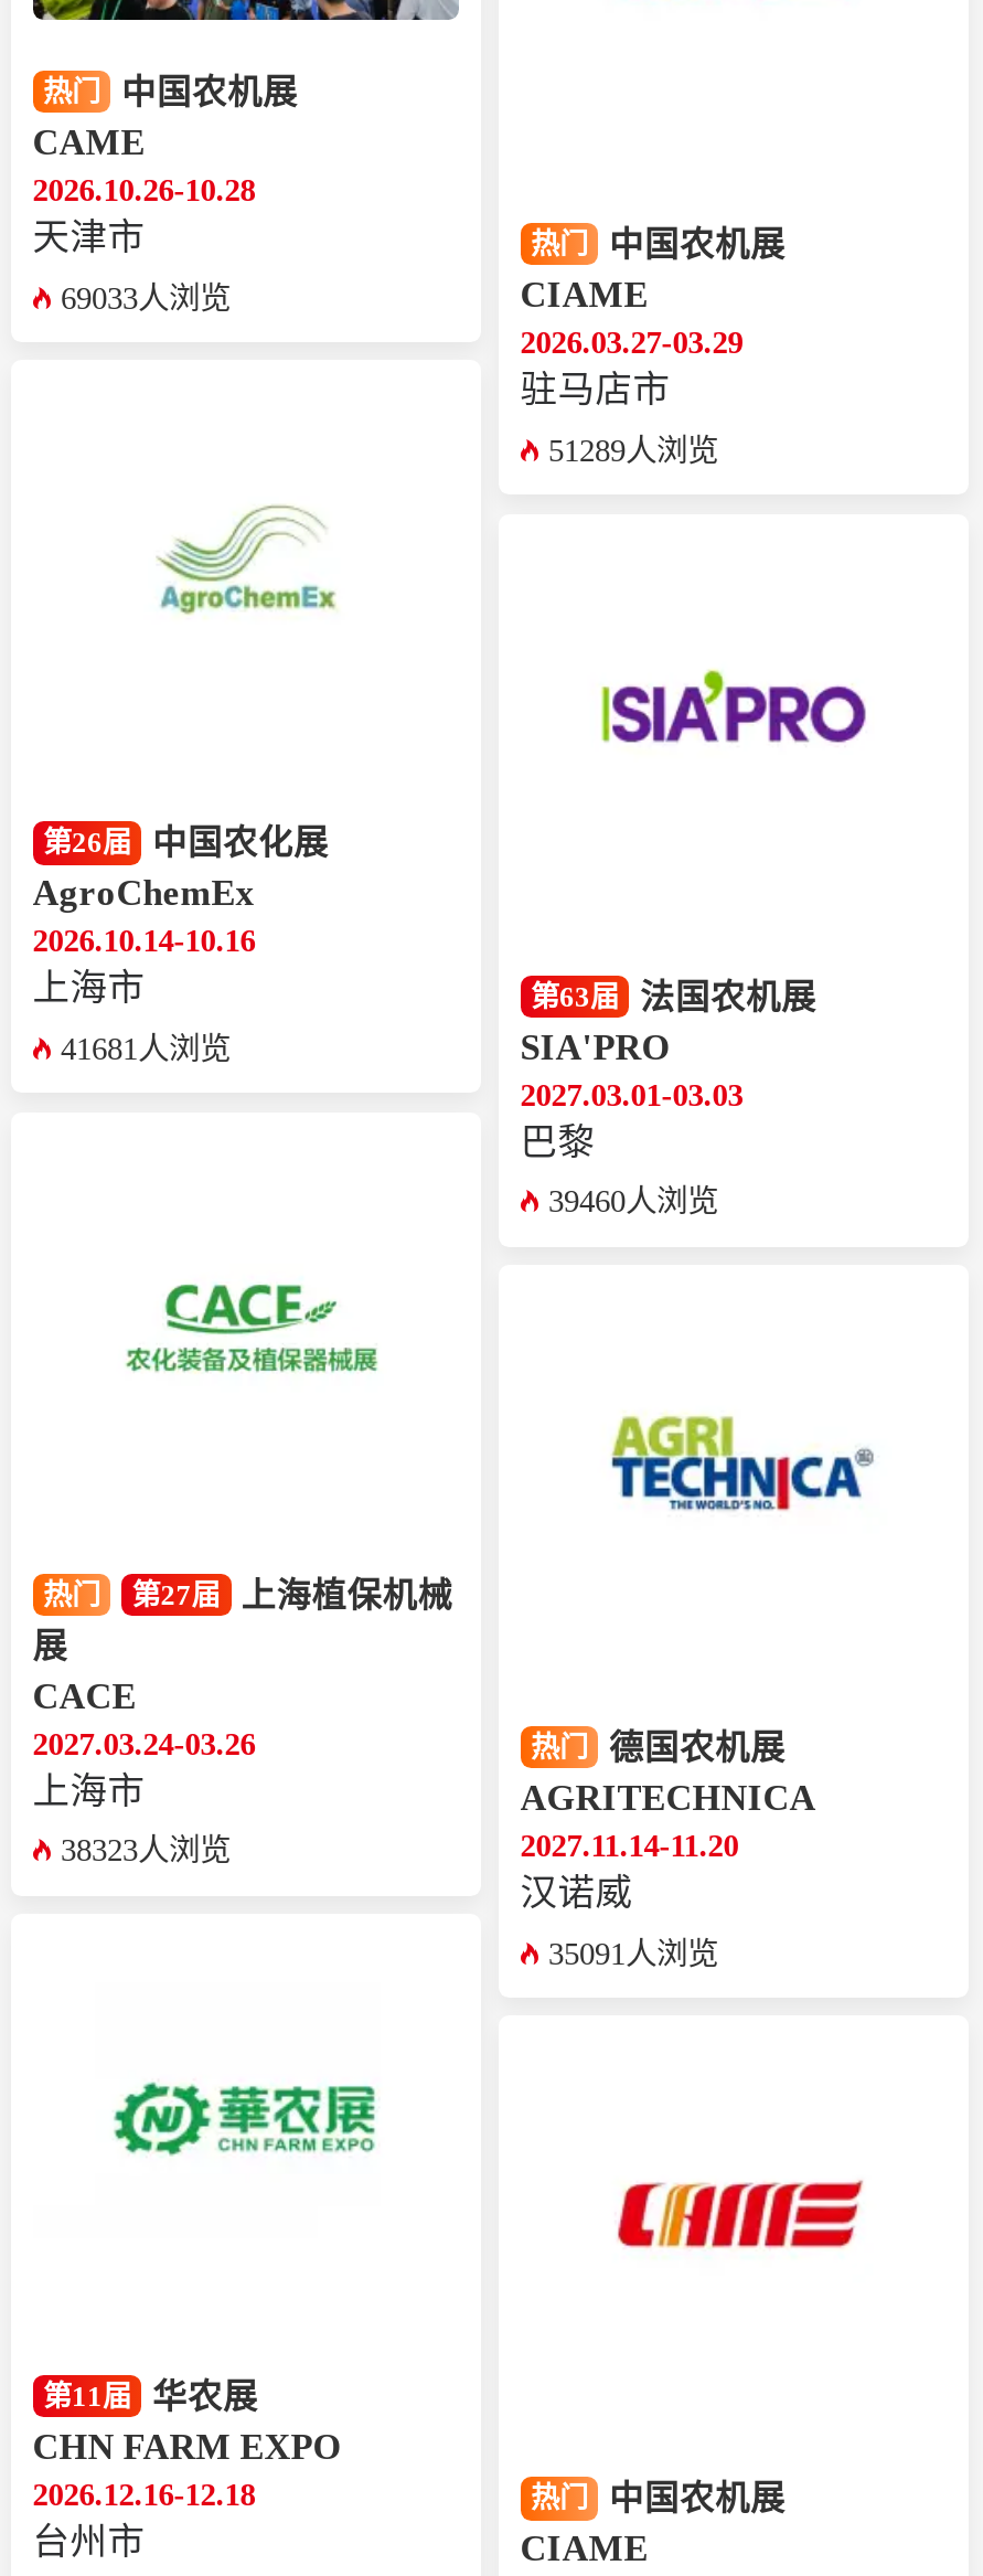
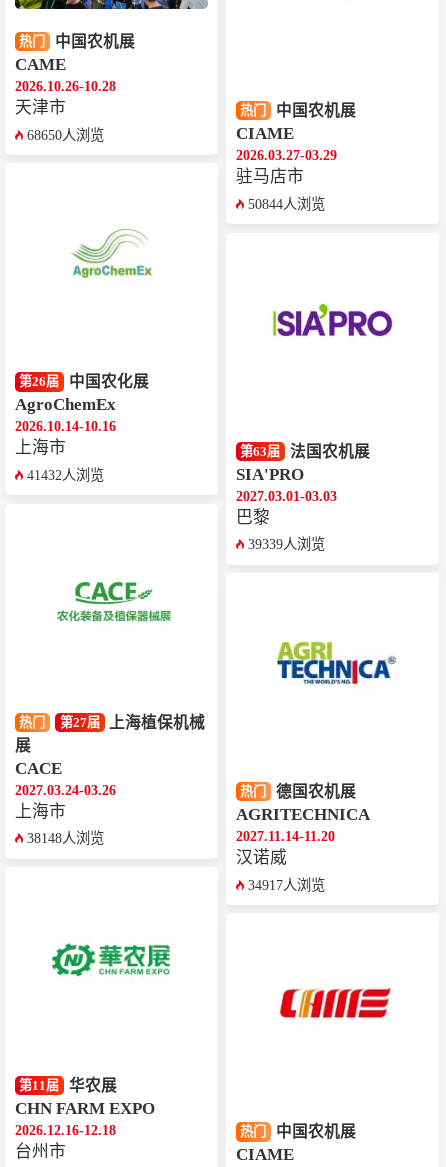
[61,279,231,315] 69033人浏览 -> [27,127,104,143] 68650人浏览
[548,432,718,468] 51289人浏览 -> [248,196,325,212] 50844人浏览
[61,1031,231,1066] 41681人浏览 -> [27,467,104,483] 41432人浏览
[548,1184,718,1219] 39460人浏览 -> [248,536,325,552] 39339人浏览
[61,1833,231,1868] 38323人浏览 -> [27,830,104,846] 38148人浏览
[548,1935,718,1970] 35091人浏览 -> [248,877,325,893] 34917人浏览

